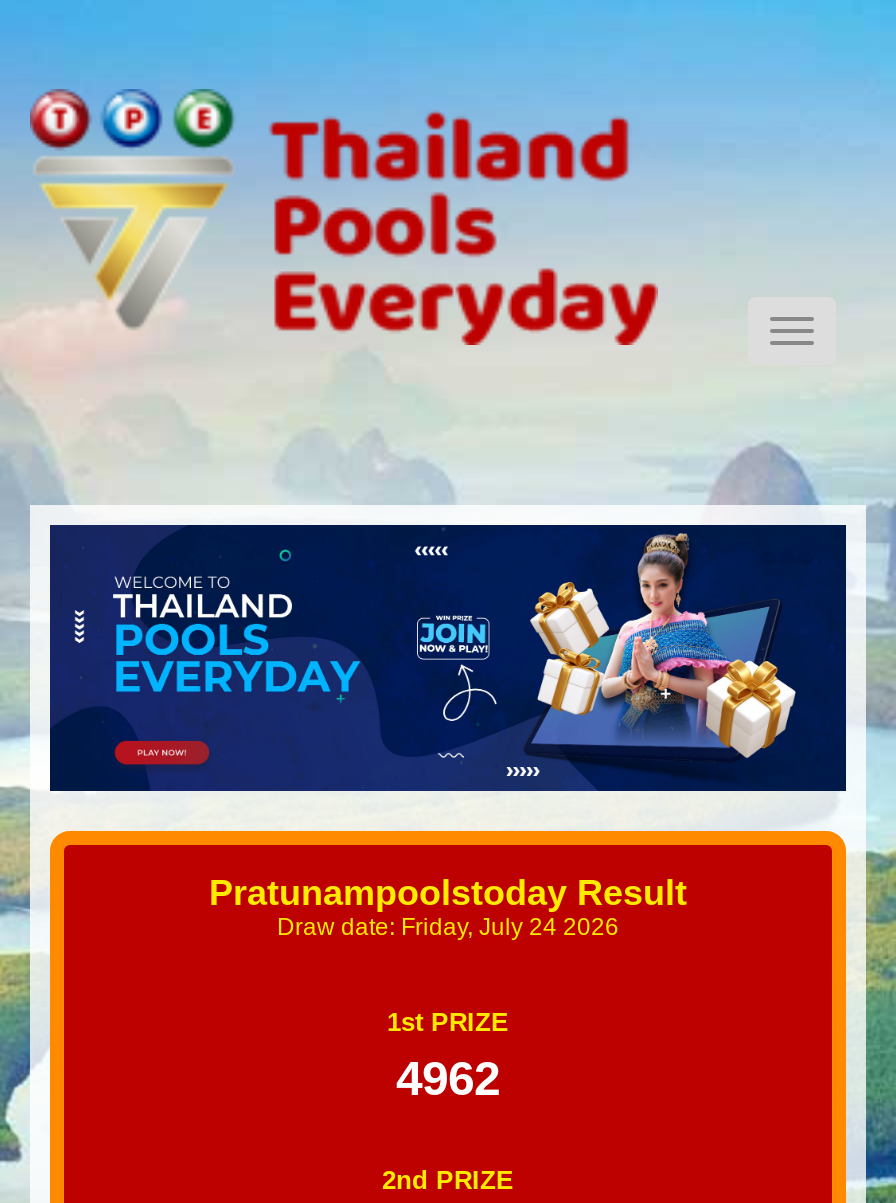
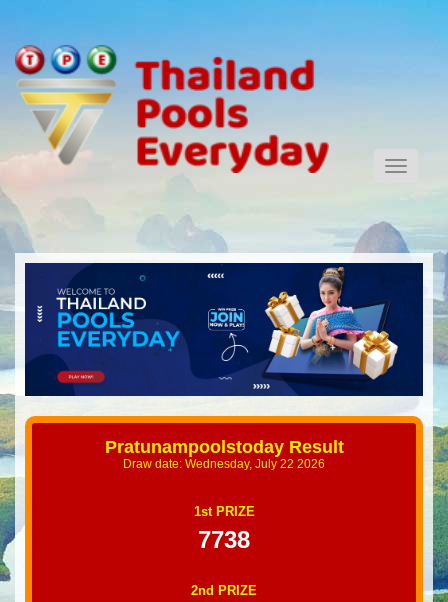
[277,913,619,941] Draw date: Friday, July 24 2026 -> [123,457,325,471] Draw date: Wednesday, July 22 2026
[396,1051,500,1105] 4962 -> [198,526,250,553] 7738

